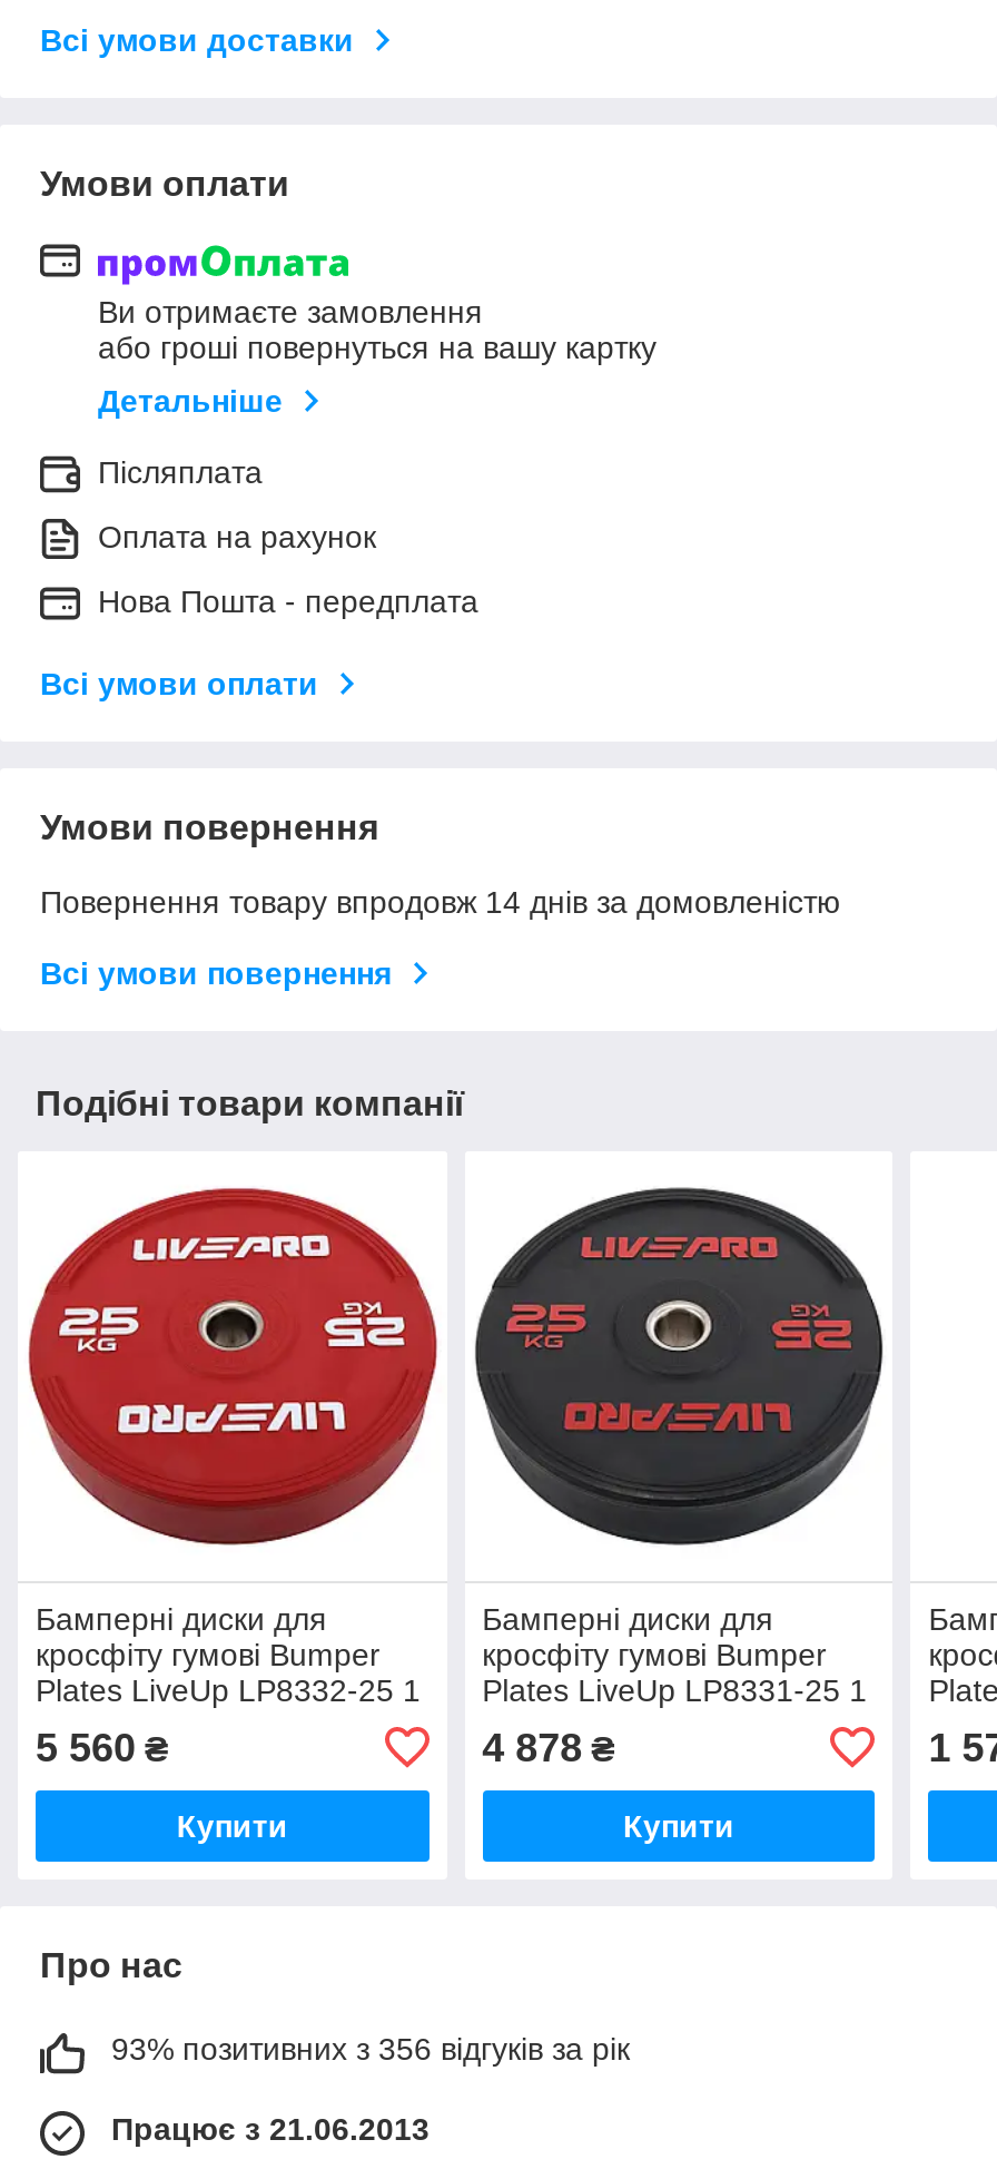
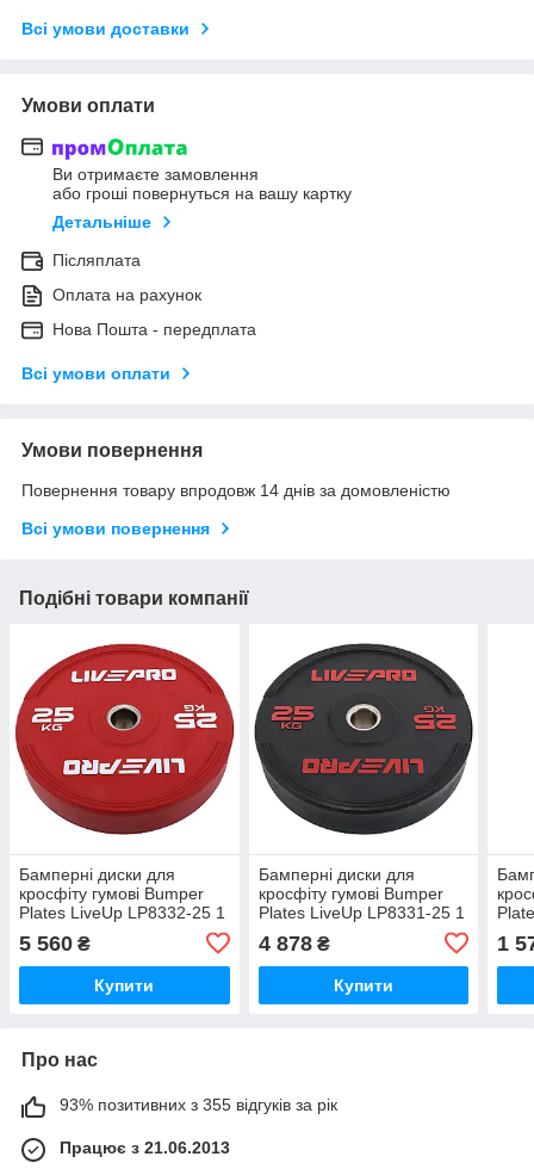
[111,2030,630,2066] 93% позитивних з 356 відгуків за рік -> [60,1095,337,1114] 93% позитивних з 355 відгуків за рік

